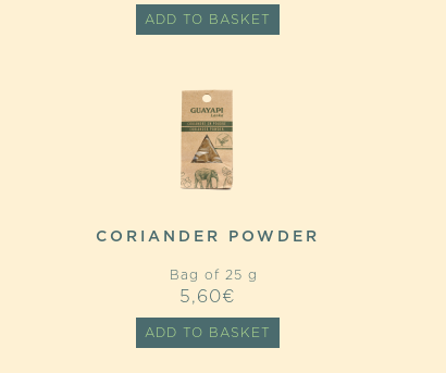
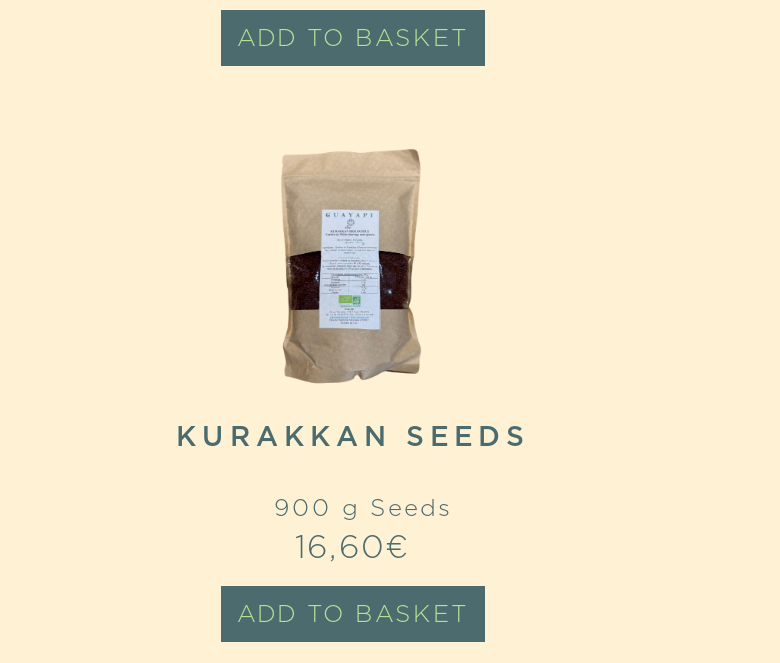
[96,80,320,245] [image] | CORIANDER POWDER -> [176,148,530,452] [image] | KURAKKAN SEEDS
[158,269,257,306] Bag of 25 g | 5,60€ -> [254,496,452,564] 900 g Seeds | 16,60€

